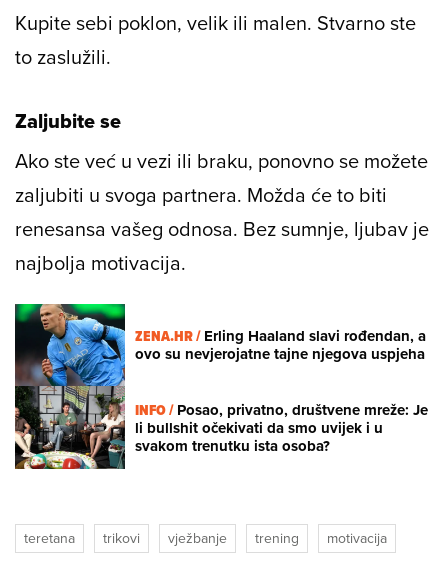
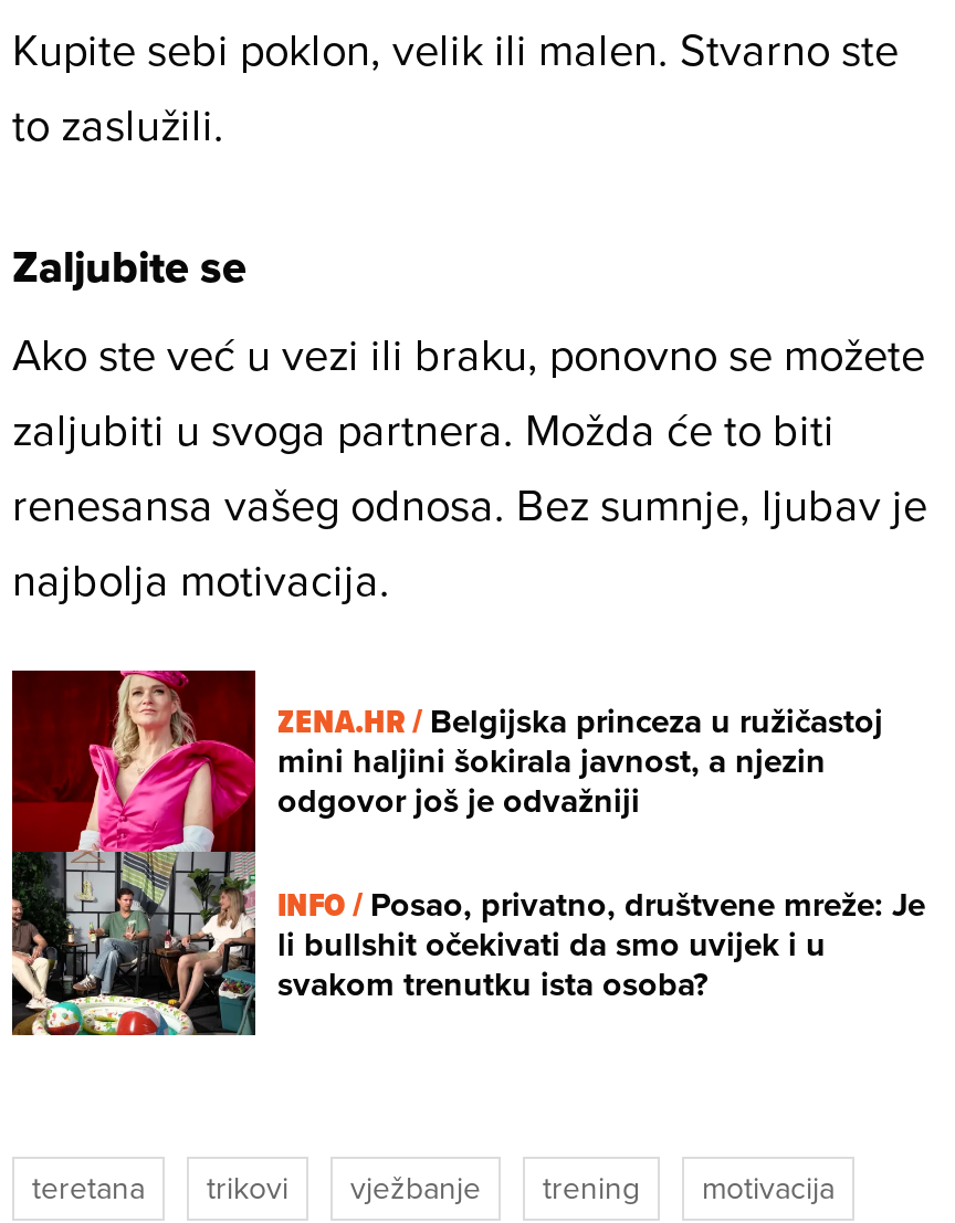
[15,303,426,387] [image] | ZENA.HR / Erling Haaland slavi rođendan, a | ovo su nevjerojatne tajne njegova uspjeha -> [12,668,883,854] [image] | ZENA.HR / Belgijska princeza u ružičastoj | mini haljini šokirala javnost, a njezin | odgovor još je odvažniji

